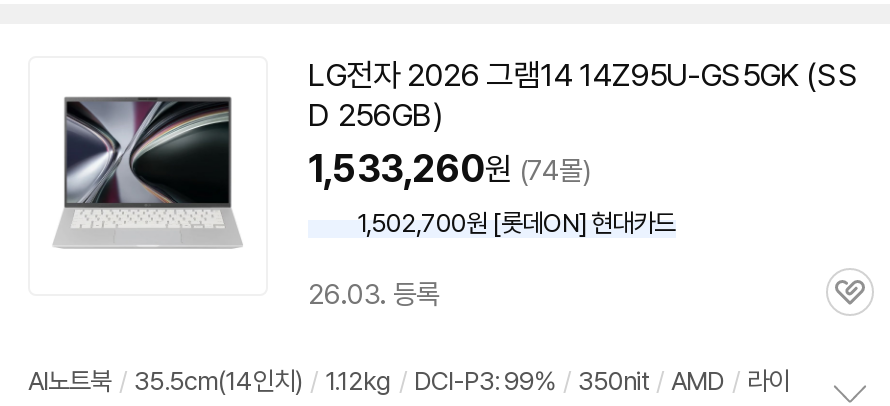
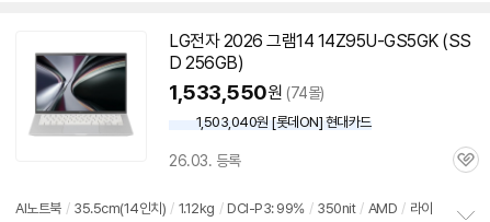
[308,146,589,192] 1,533,260원 (74몰) -> [169,80,324,105] 1,533,550원 (74몰)
[357,208,675,238] 1,502,700원 [롯데ON] 현대카드 -> [196,114,371,130] 1,503,040원 [롯데ON] 현대카드

